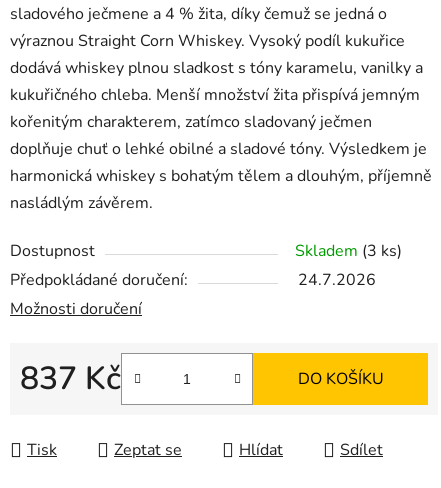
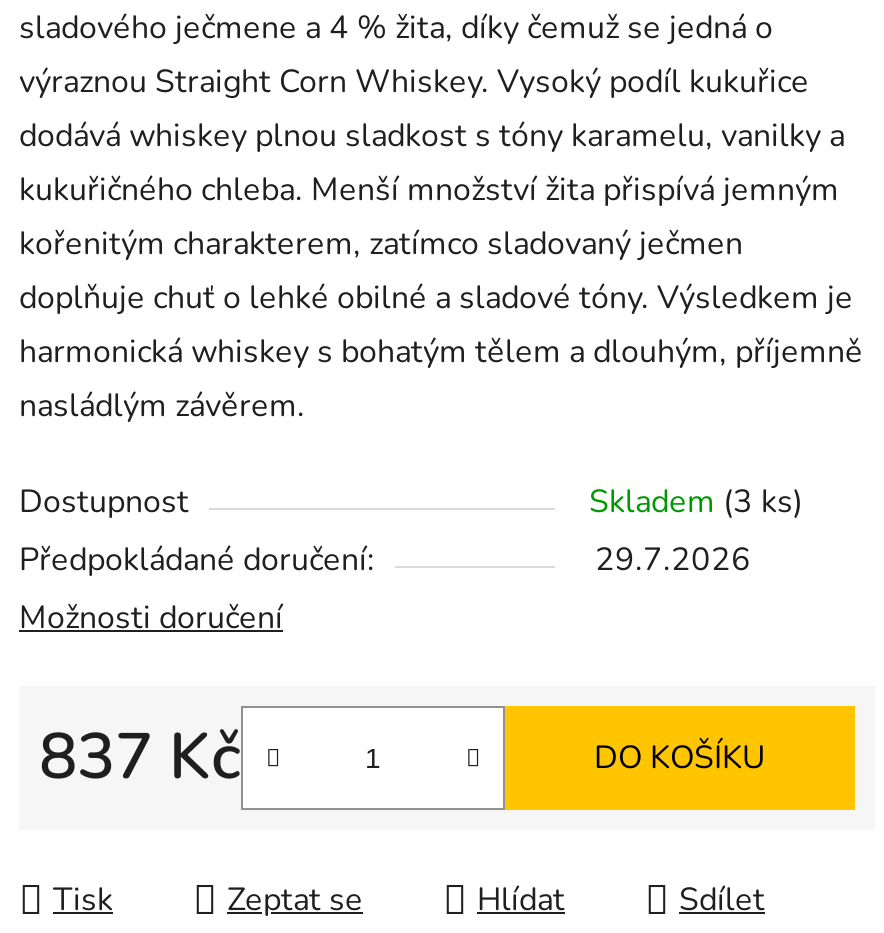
[298,269,376,291] 24.7.2026 -> [595,538,751,582] 29.7.2026

